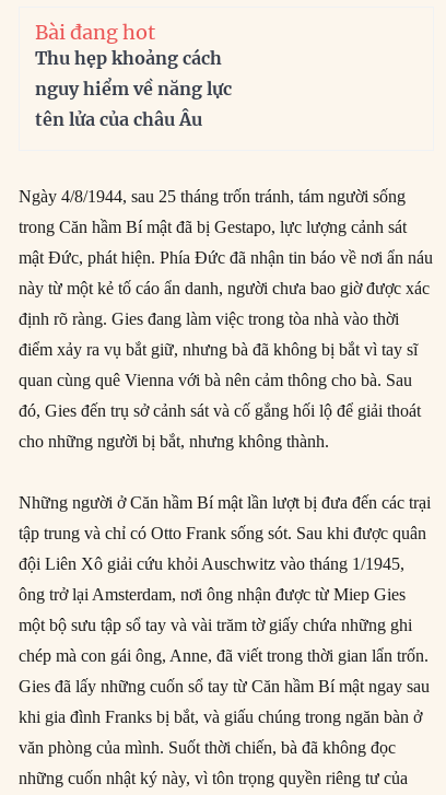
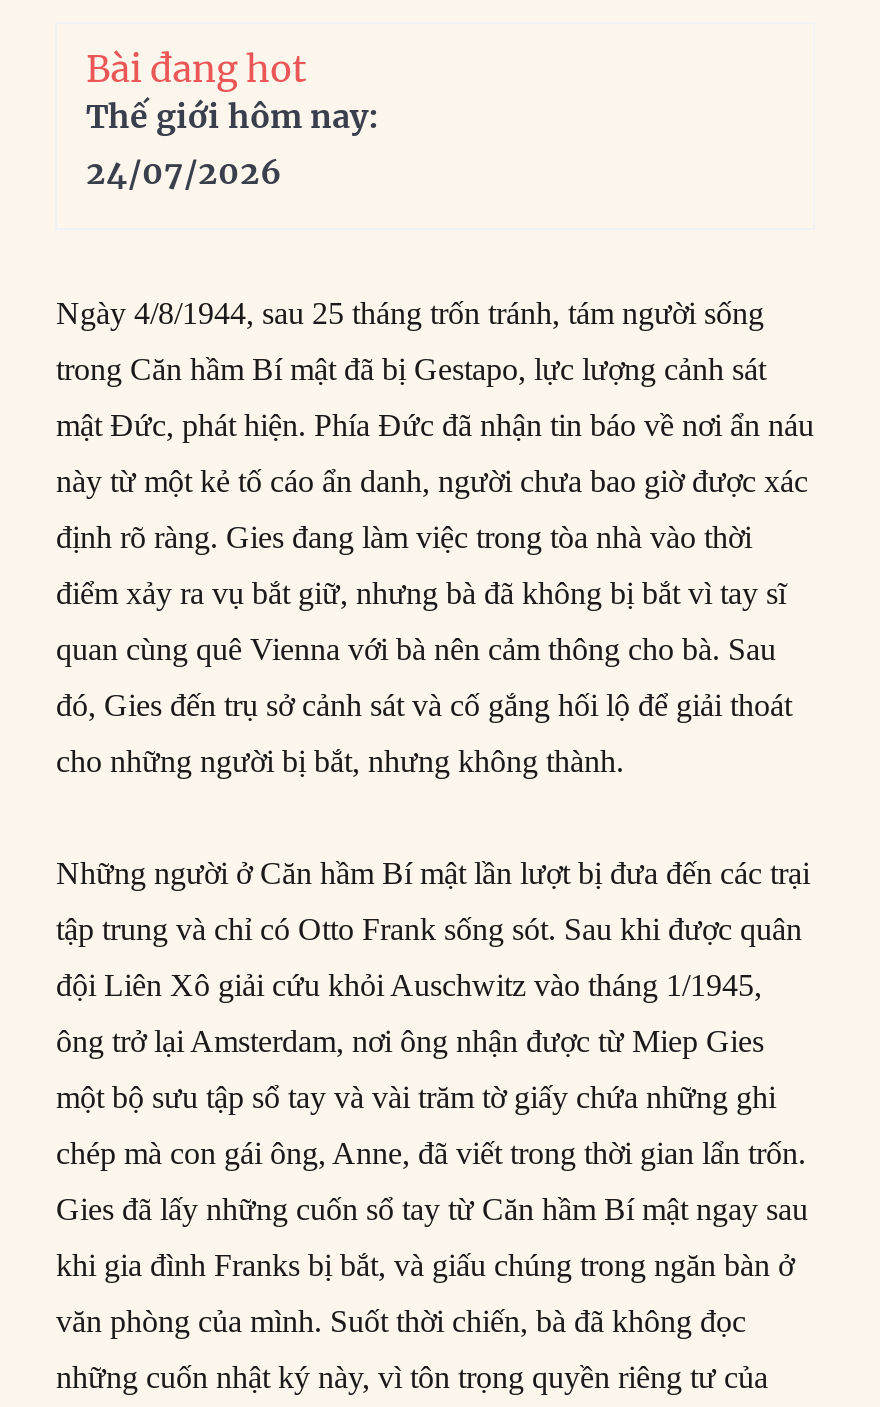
[36,47,232,130] Thu hẹp khoảng cách | nguy hiểm về năng lực | tên lửa của châu Âu -> [86,96,378,192] Thế giới hôm nay: | 24/07/2026

